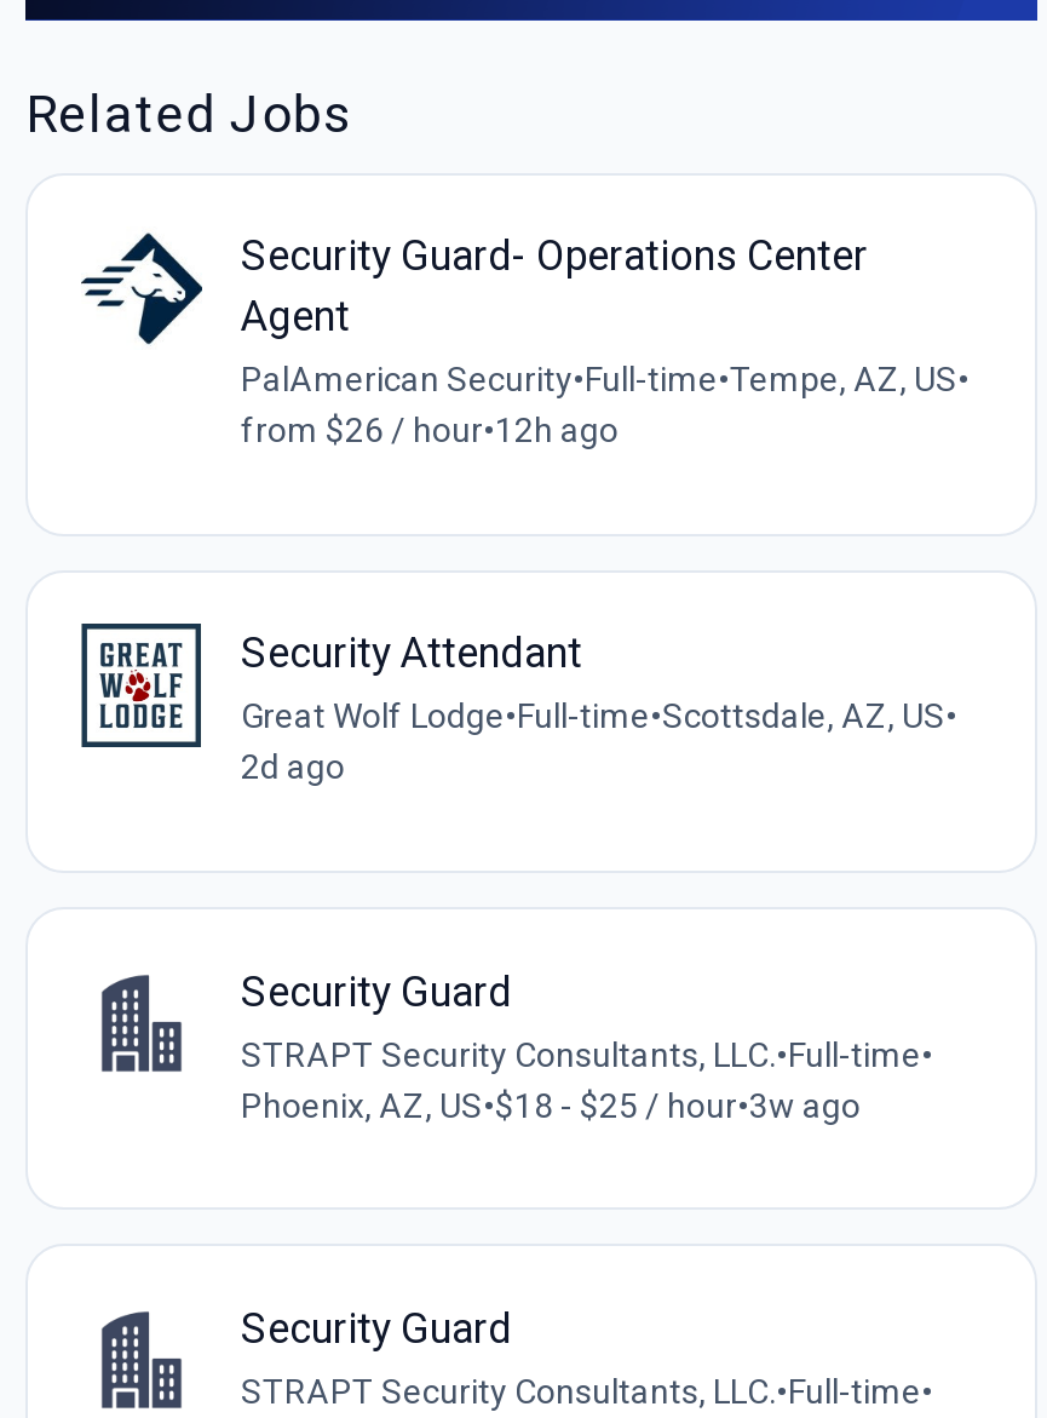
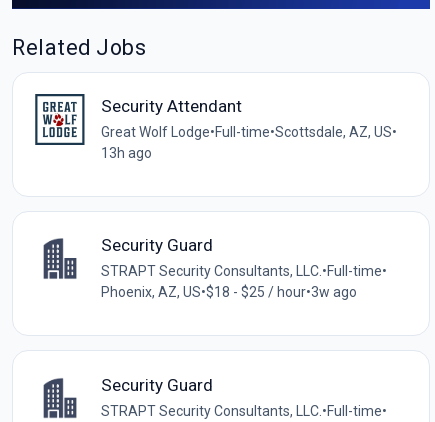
[81,226,970,450] [image] | Security Guard- Operations Center | Agent | PalAmerican Security•Full-time•Tempe, AZ, US• | from $26 / hour•12h ago -> none
[241,748,345,787] 2d ago -> [101,145,152,161] 13h ago

